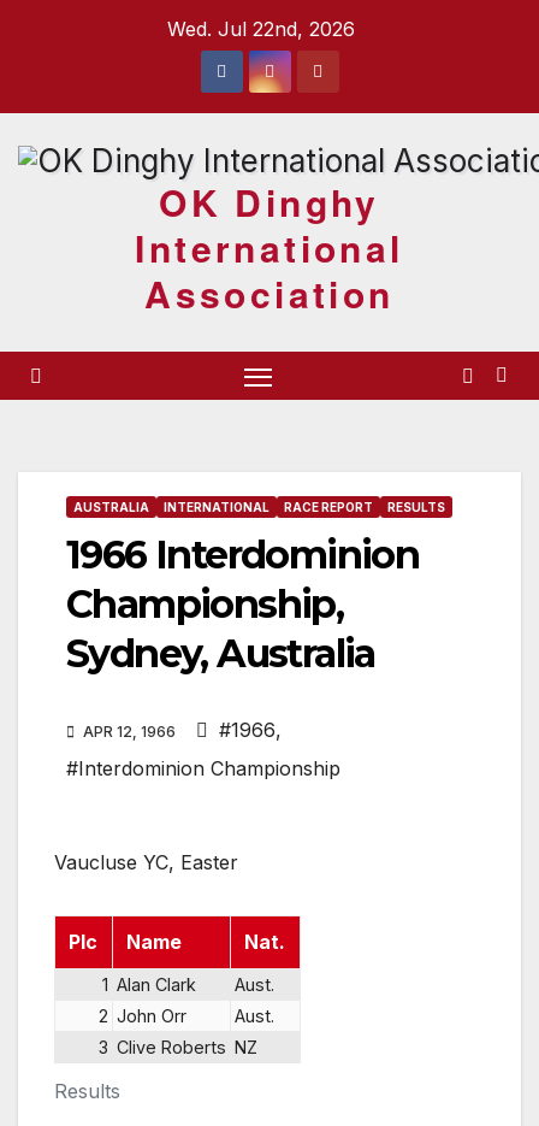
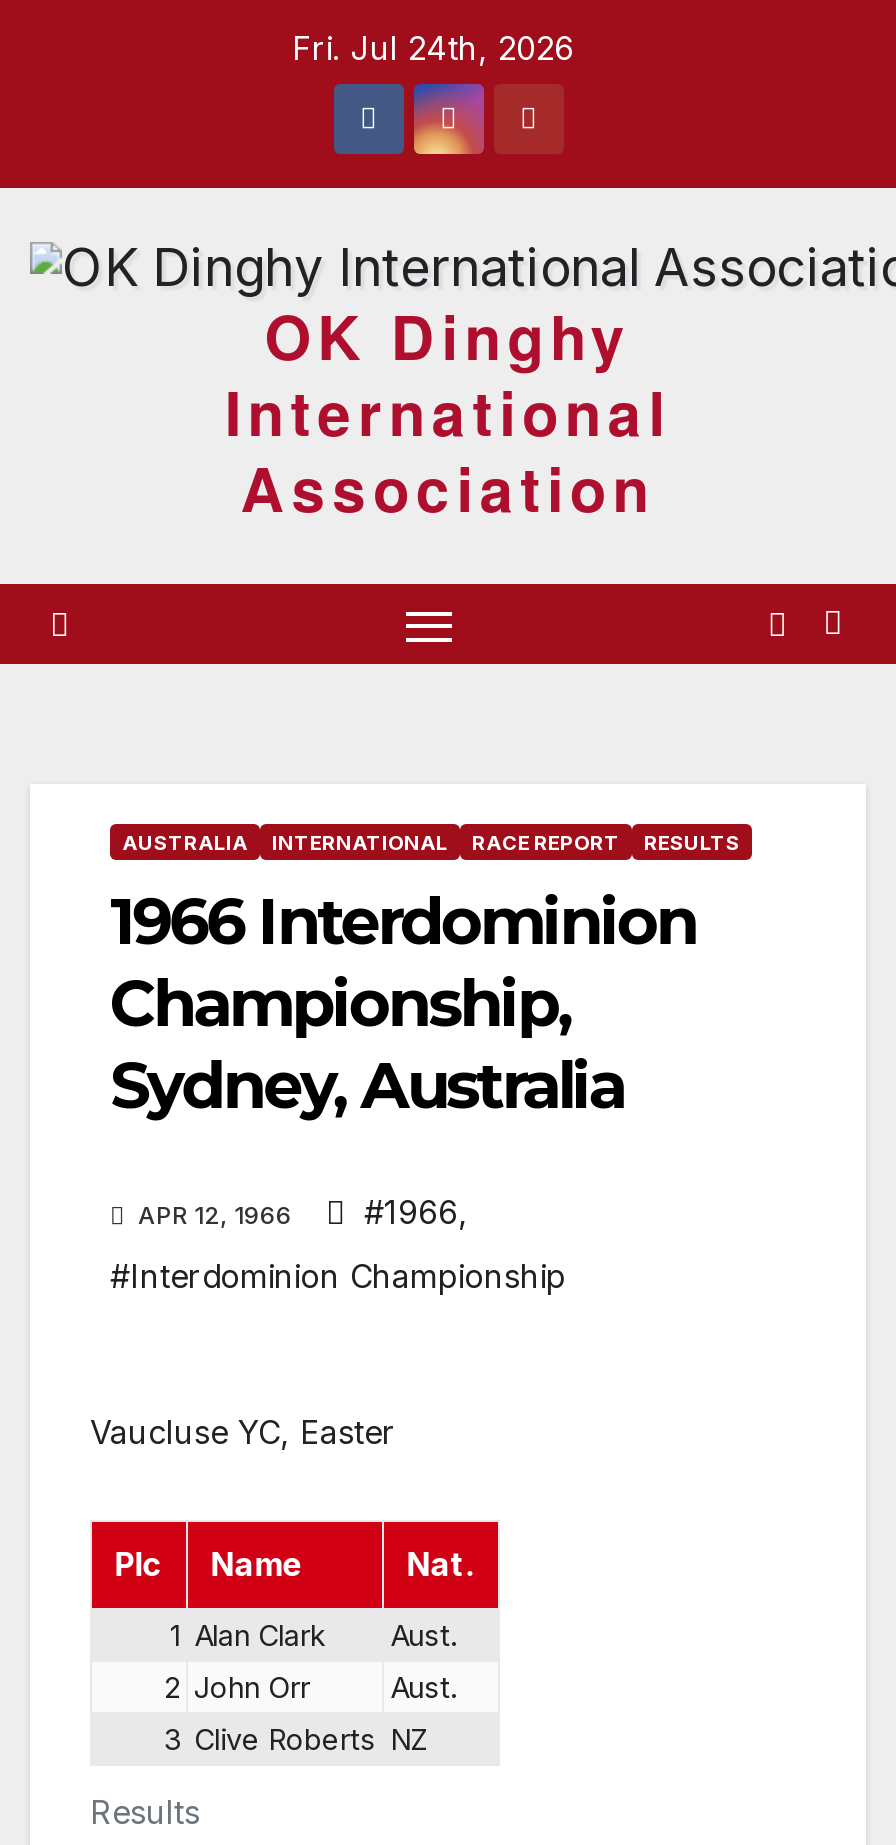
[167,17,354,41] Wed. Jul 22nd, 2026 -> [292,28,574,68] Fri. Jul 24th, 2026

